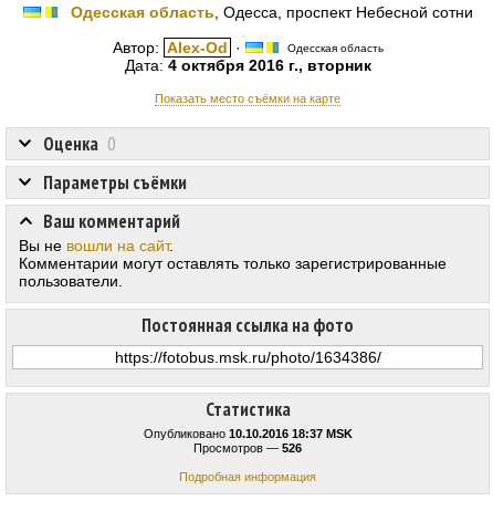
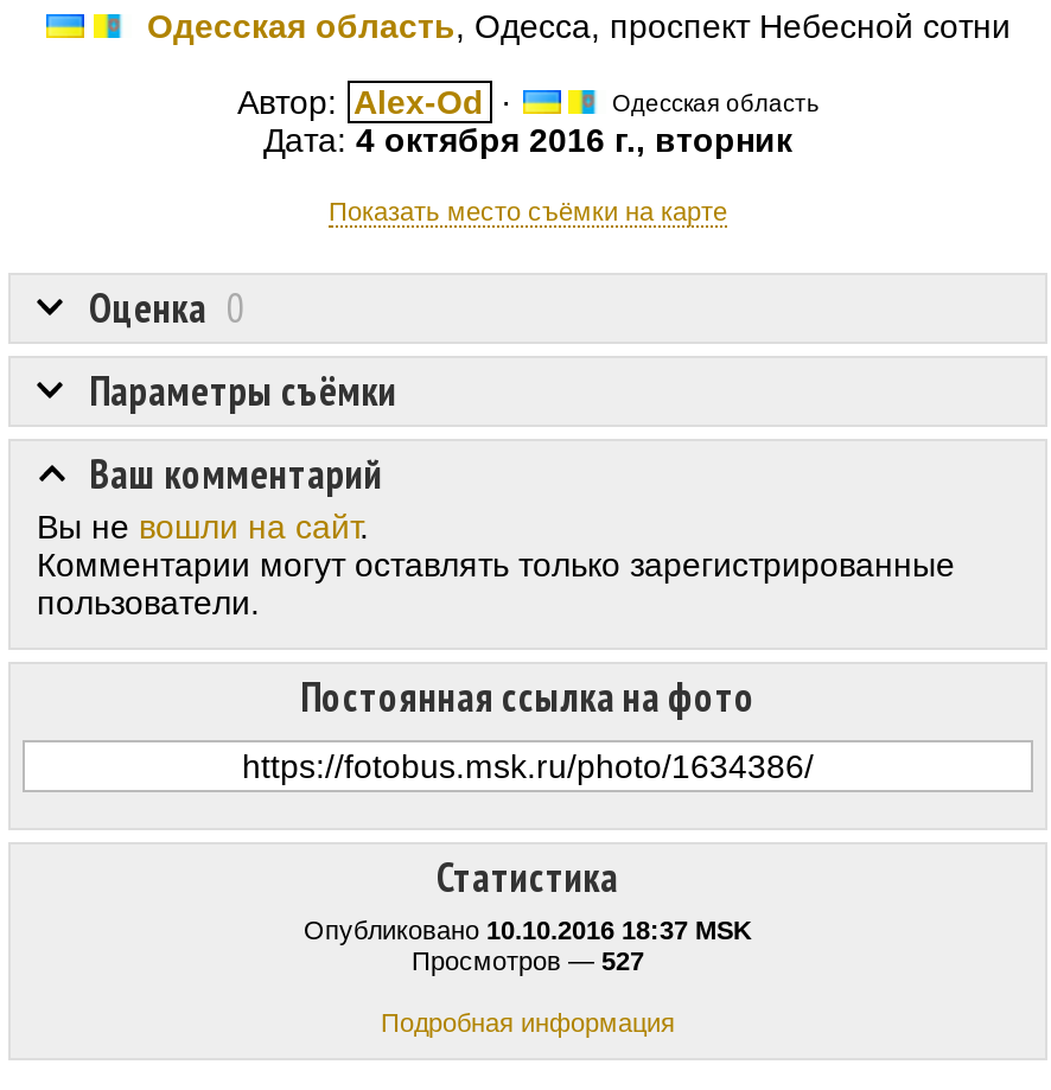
[193,441,302,455] Просмотров — 526 -> [412,947,644,975] Просмотров — 527

